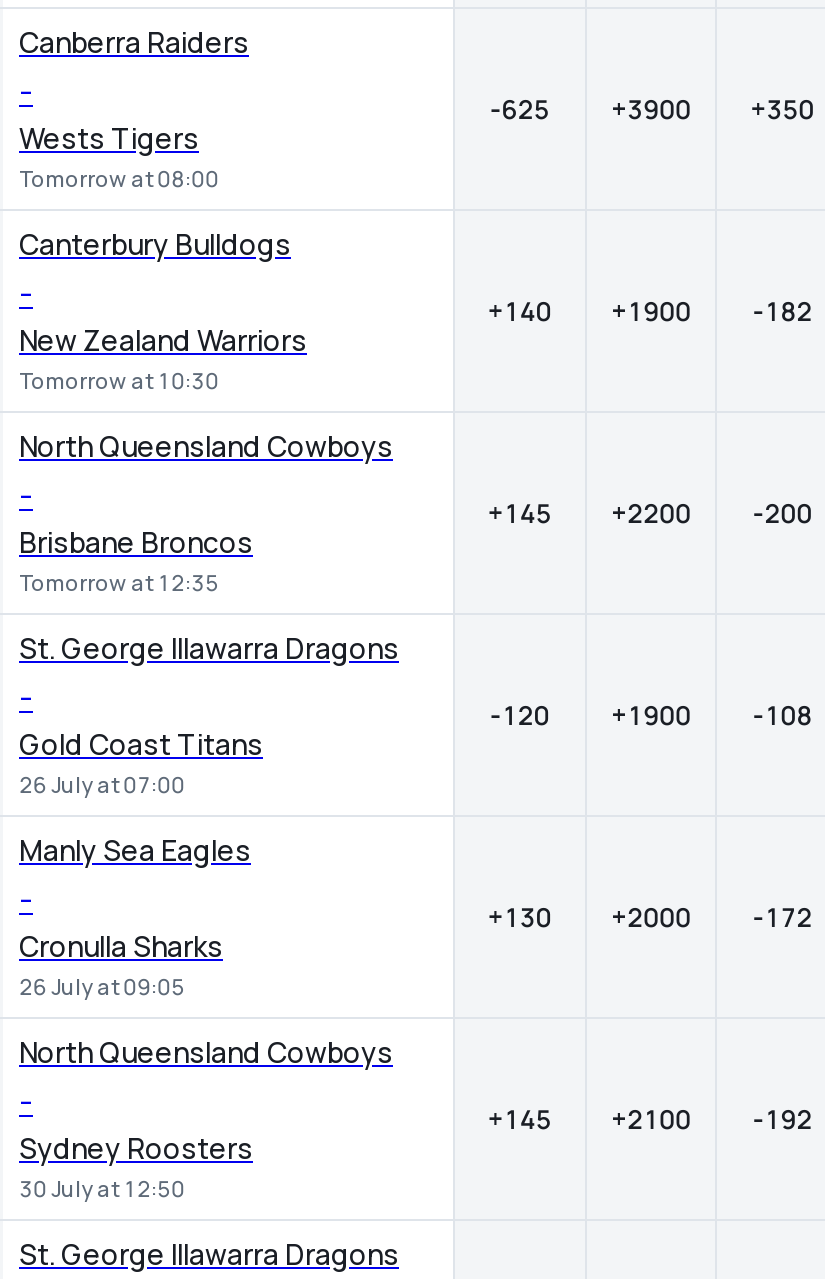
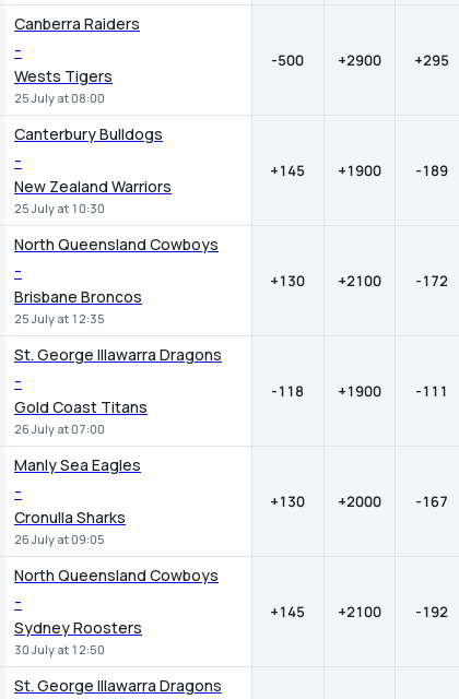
[489,91,814,127] -625 | +3900 | +350 -> [271,50,449,70] -500 | +2900 | +295
[19,163,219,193] Tomorrow at 08:00 -> [14,90,105,106] 25 July at 08:00
[487,293,551,329] +140 -> [270,161,305,180] +145
[752,293,812,329] -182 -> [415,161,448,180] -189
[19,365,219,395] Tomorrow at 10:30 -> [14,200,105,216] 25 July at 10:30
[487,495,812,531] +145 | +2200 | -200 -> [270,271,448,291] +130 | +2100 | -172
[19,567,219,597] Tomorrow at 12:35 -> [14,310,105,327] 25 July at 12:35
[489,697,549,733] -120 -> [271,381,304,401] -118
[752,697,812,733] -108 -> [415,381,448,401] -111
[487,899,812,935] +130 +2000 -172 -> [270,491,448,511] +130 +2000 -167

